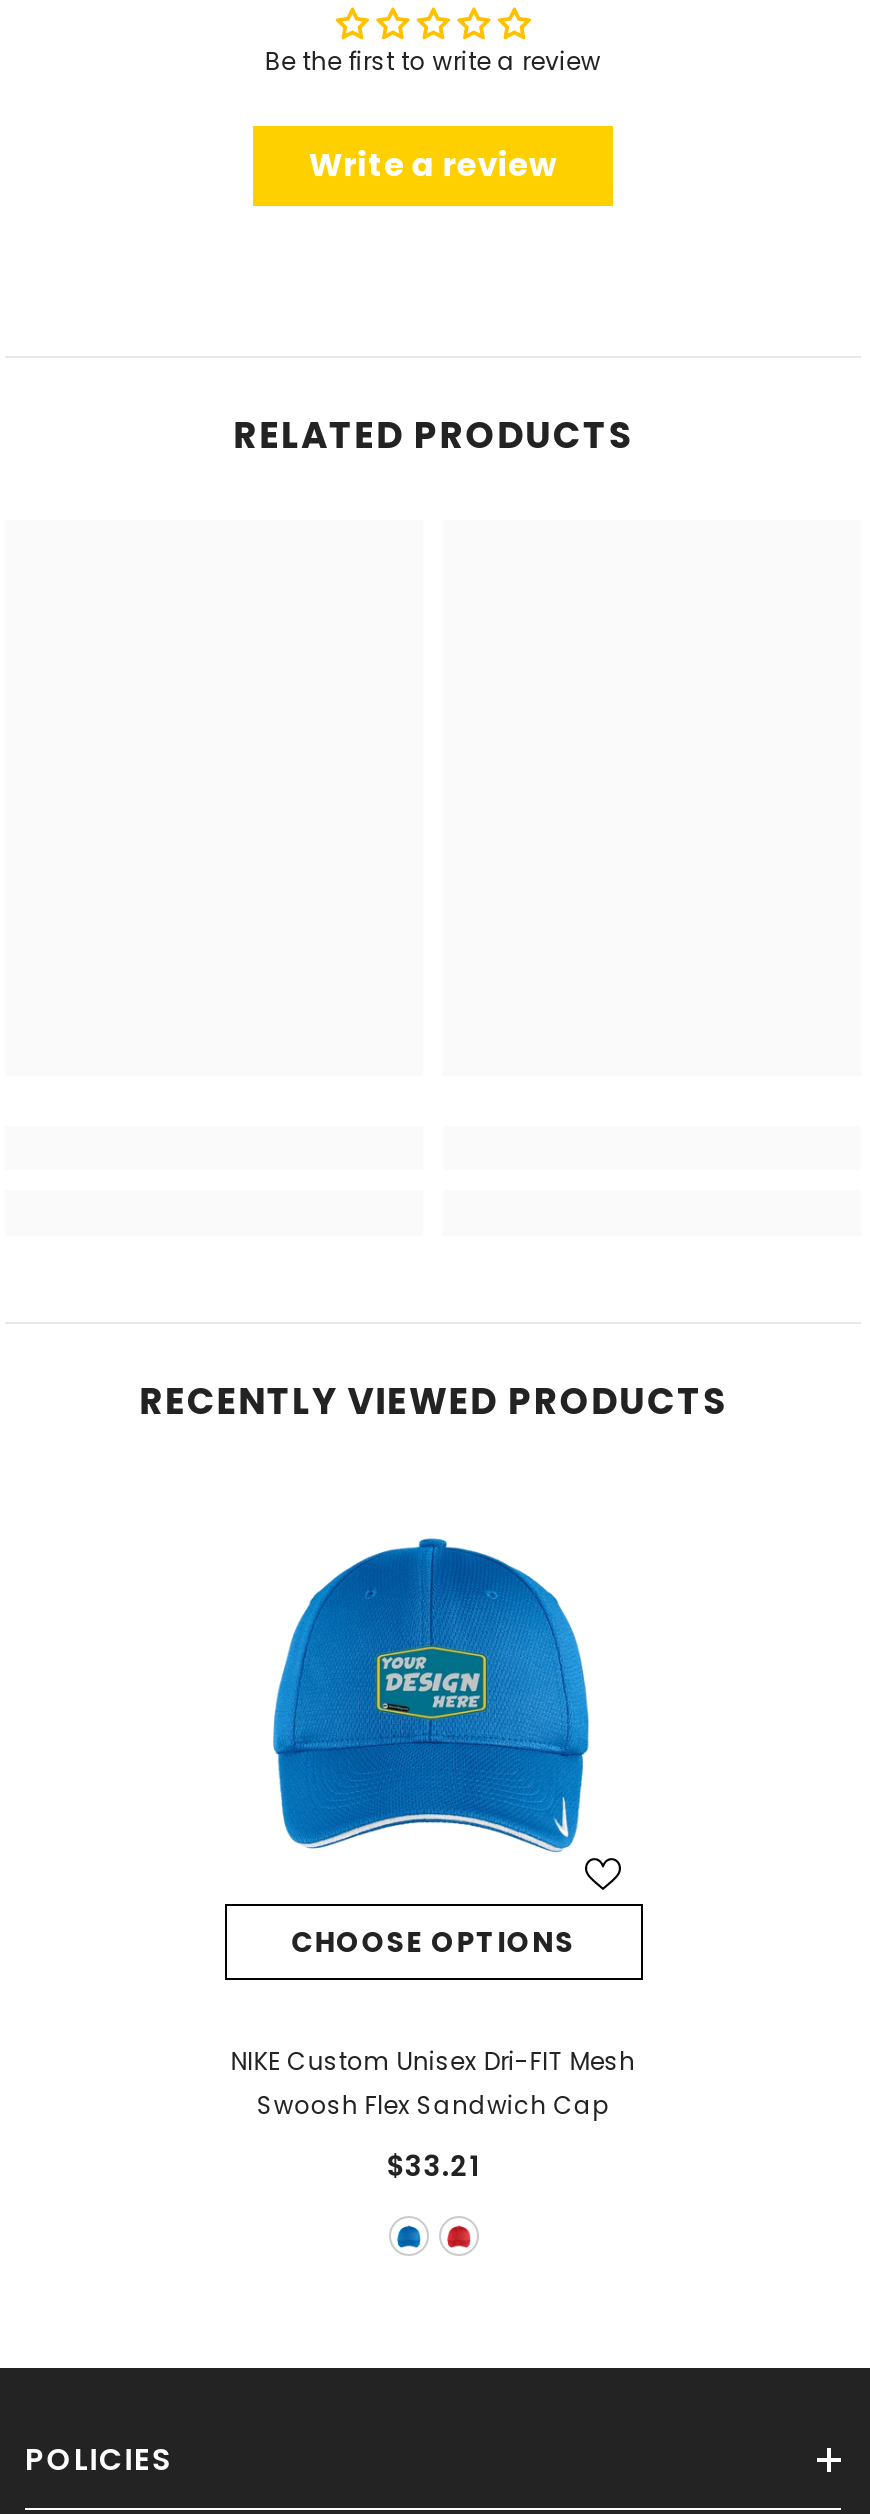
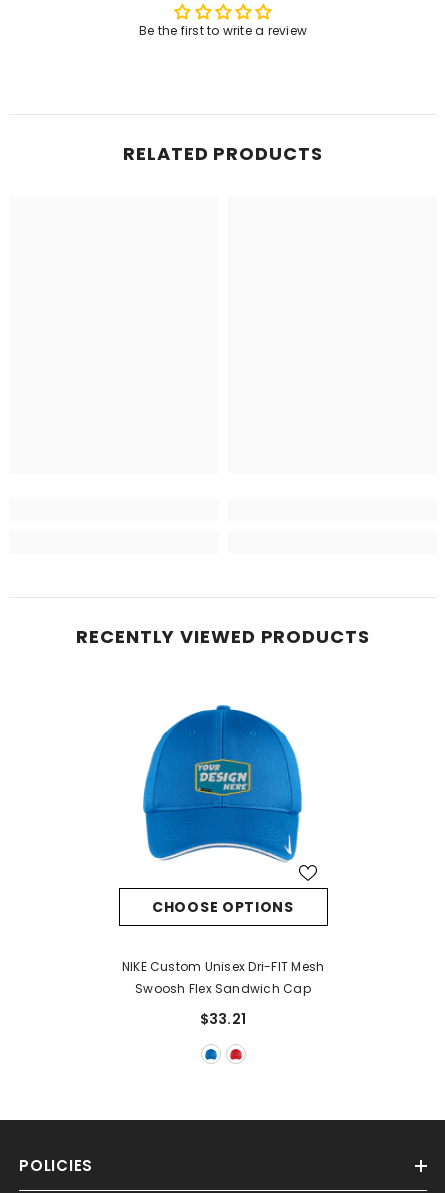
[309,142,557,188] Write a review -> none

